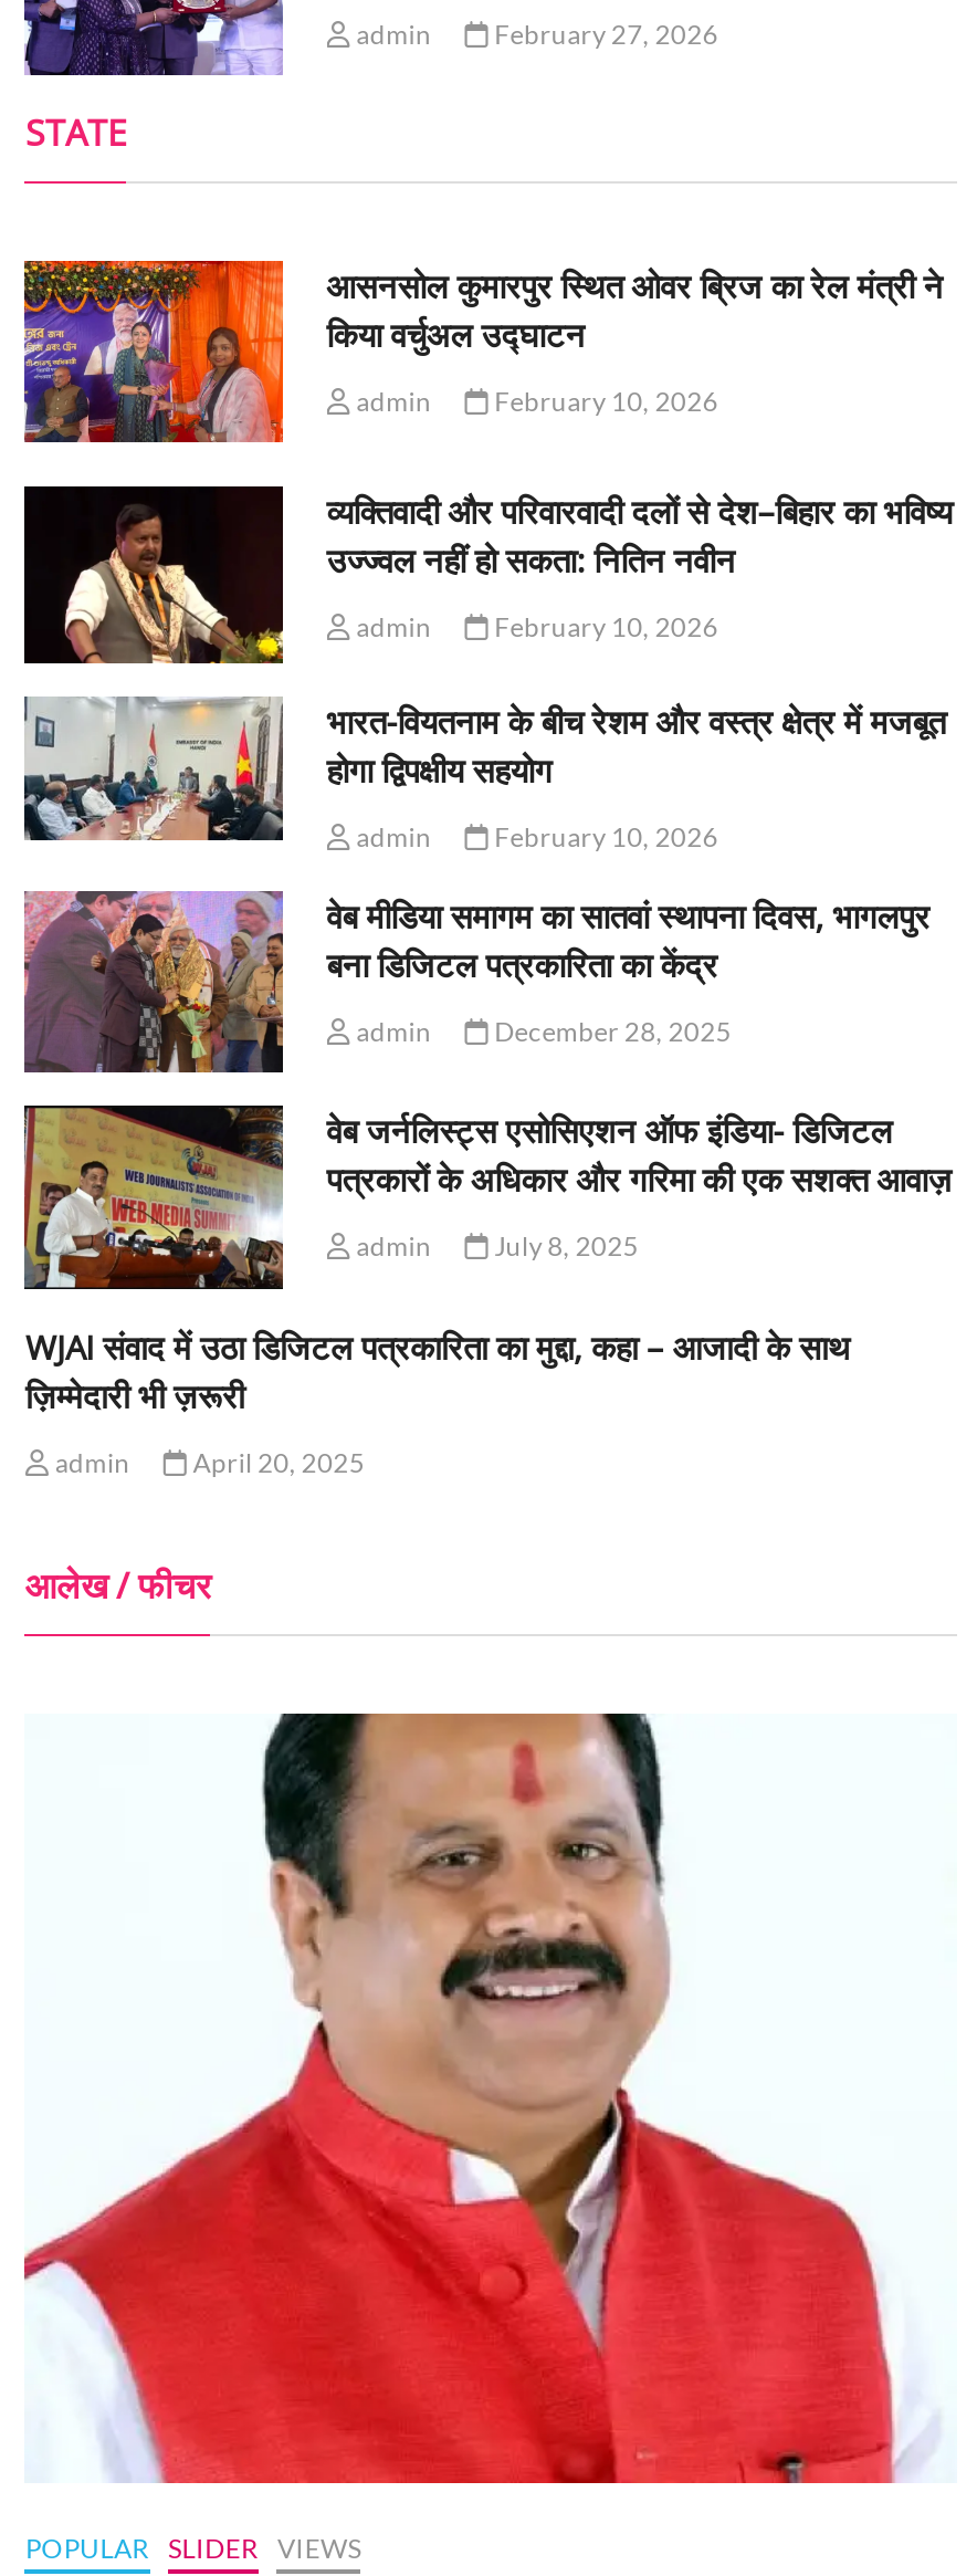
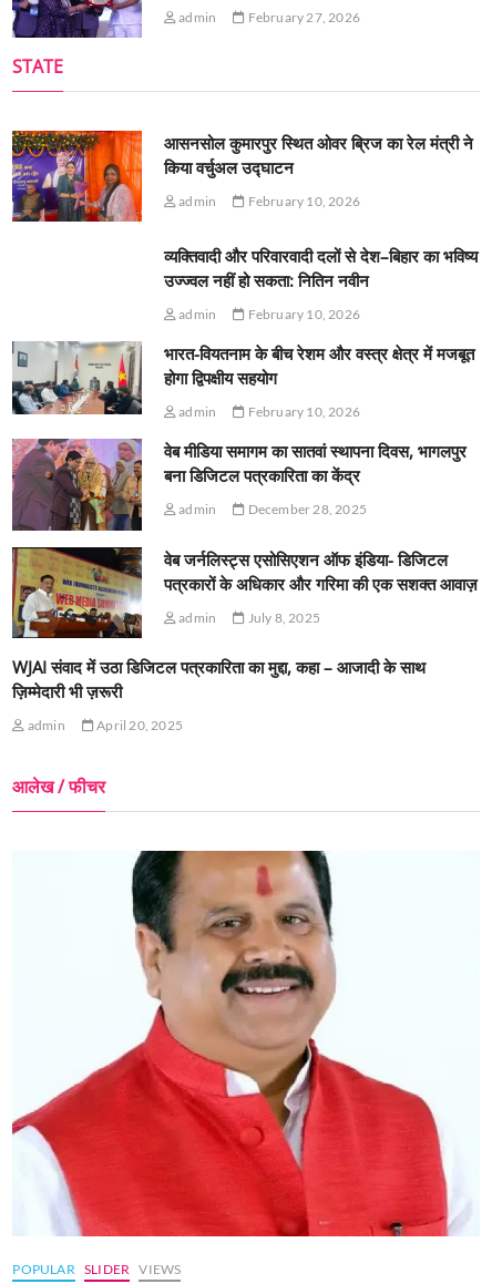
[22,484,285,666] [image] -> none

